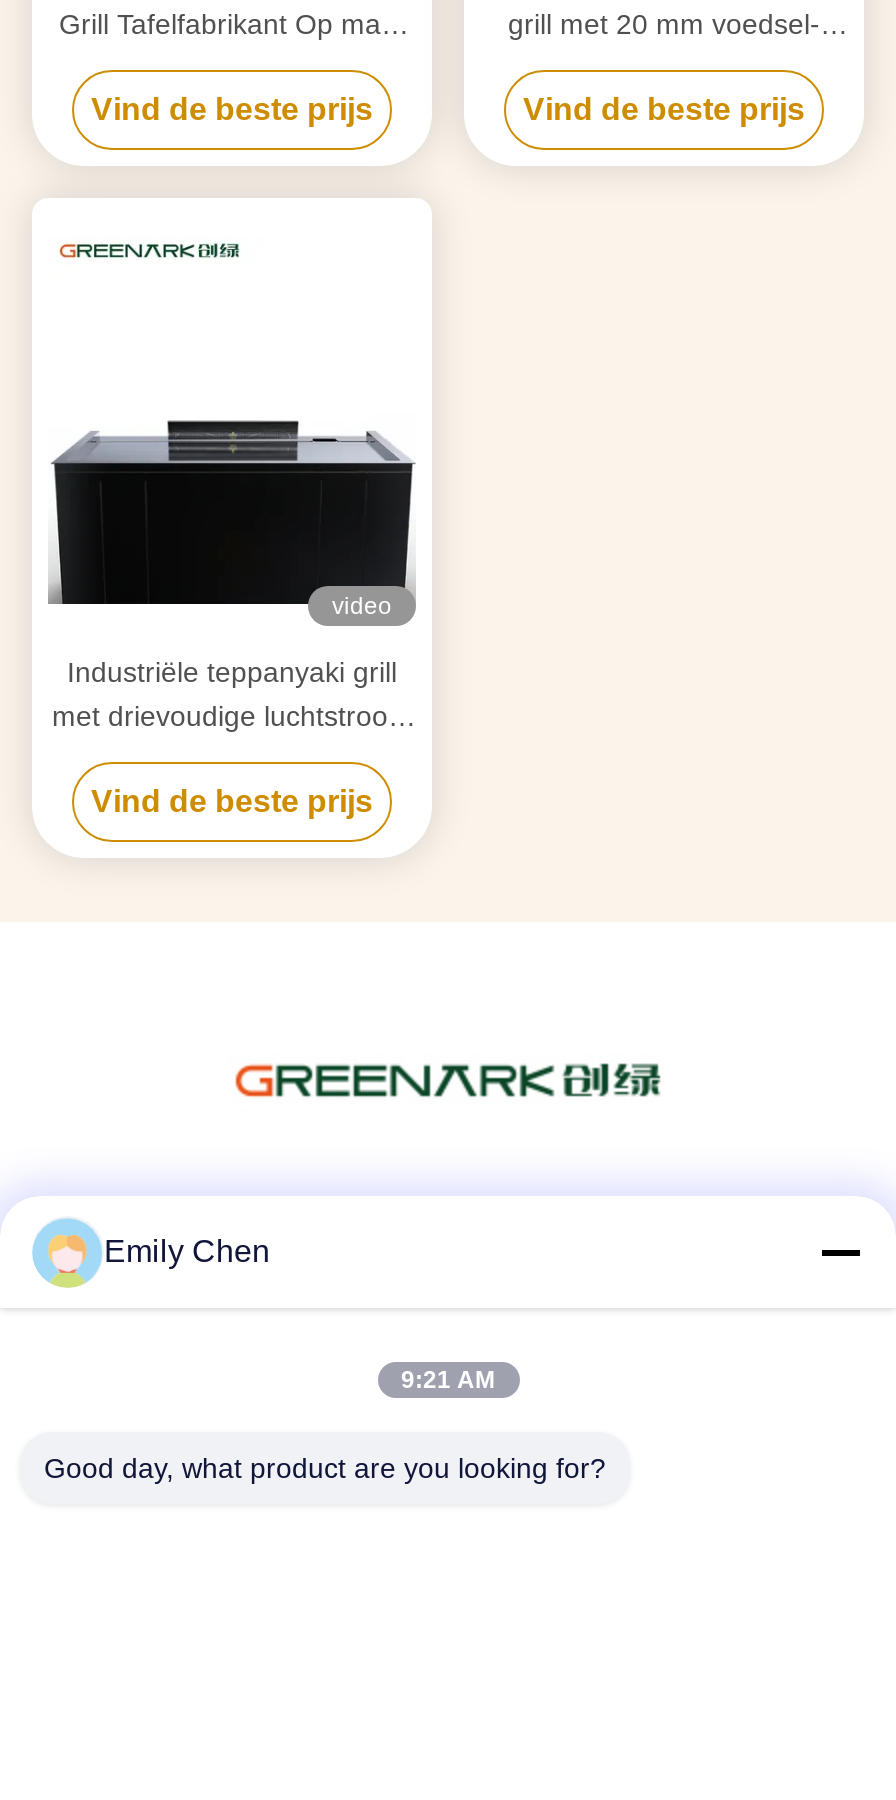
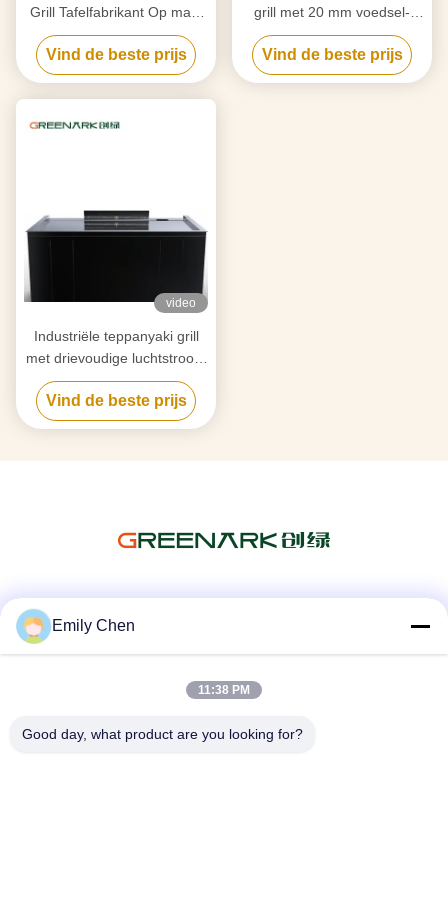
[401,1366,495,1394] 9:21 AM -> [198,683,250,697] 11:38 PM

